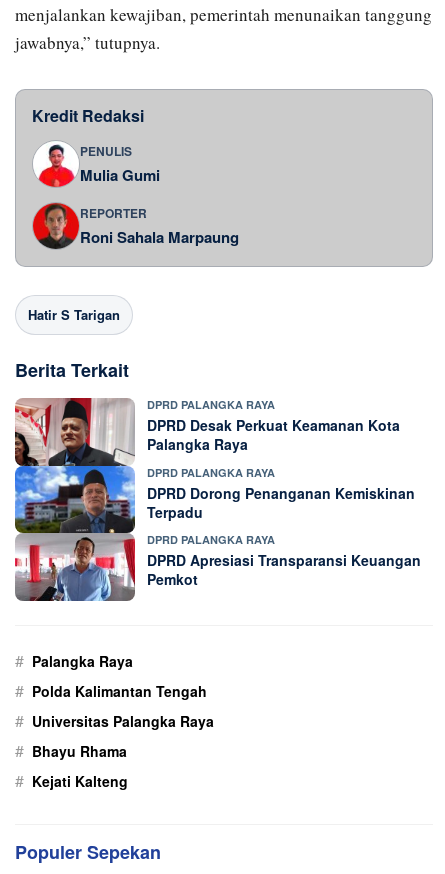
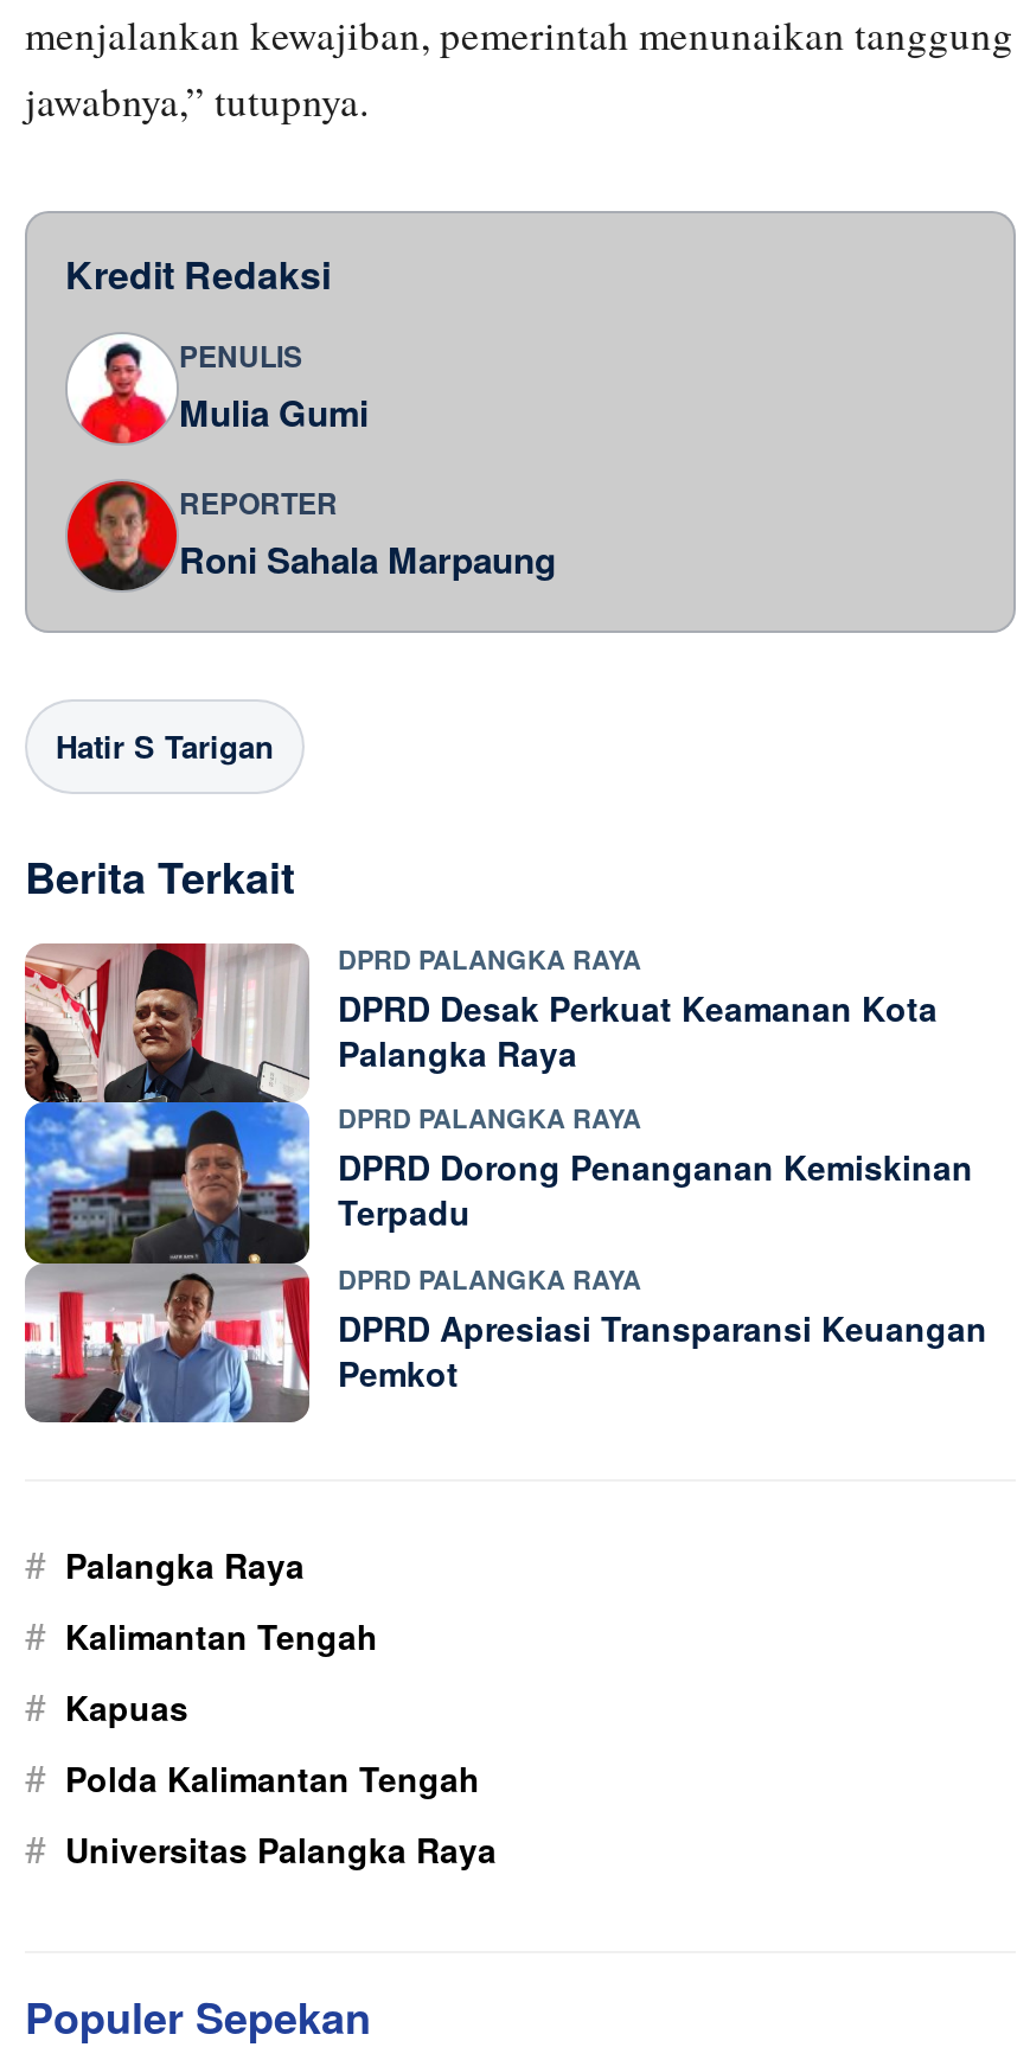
none -> [25,1608,378,1734] # Kalimantan Tengah | # Kapuas
moved [15,678,214,731] -> [25,1751,497,1876]: # Polda Kalimantan Tengah | # Universitas Palangka Raya
[15,738,128,791] # Bhayu Rhama | # Kejati Kalteng -> none

